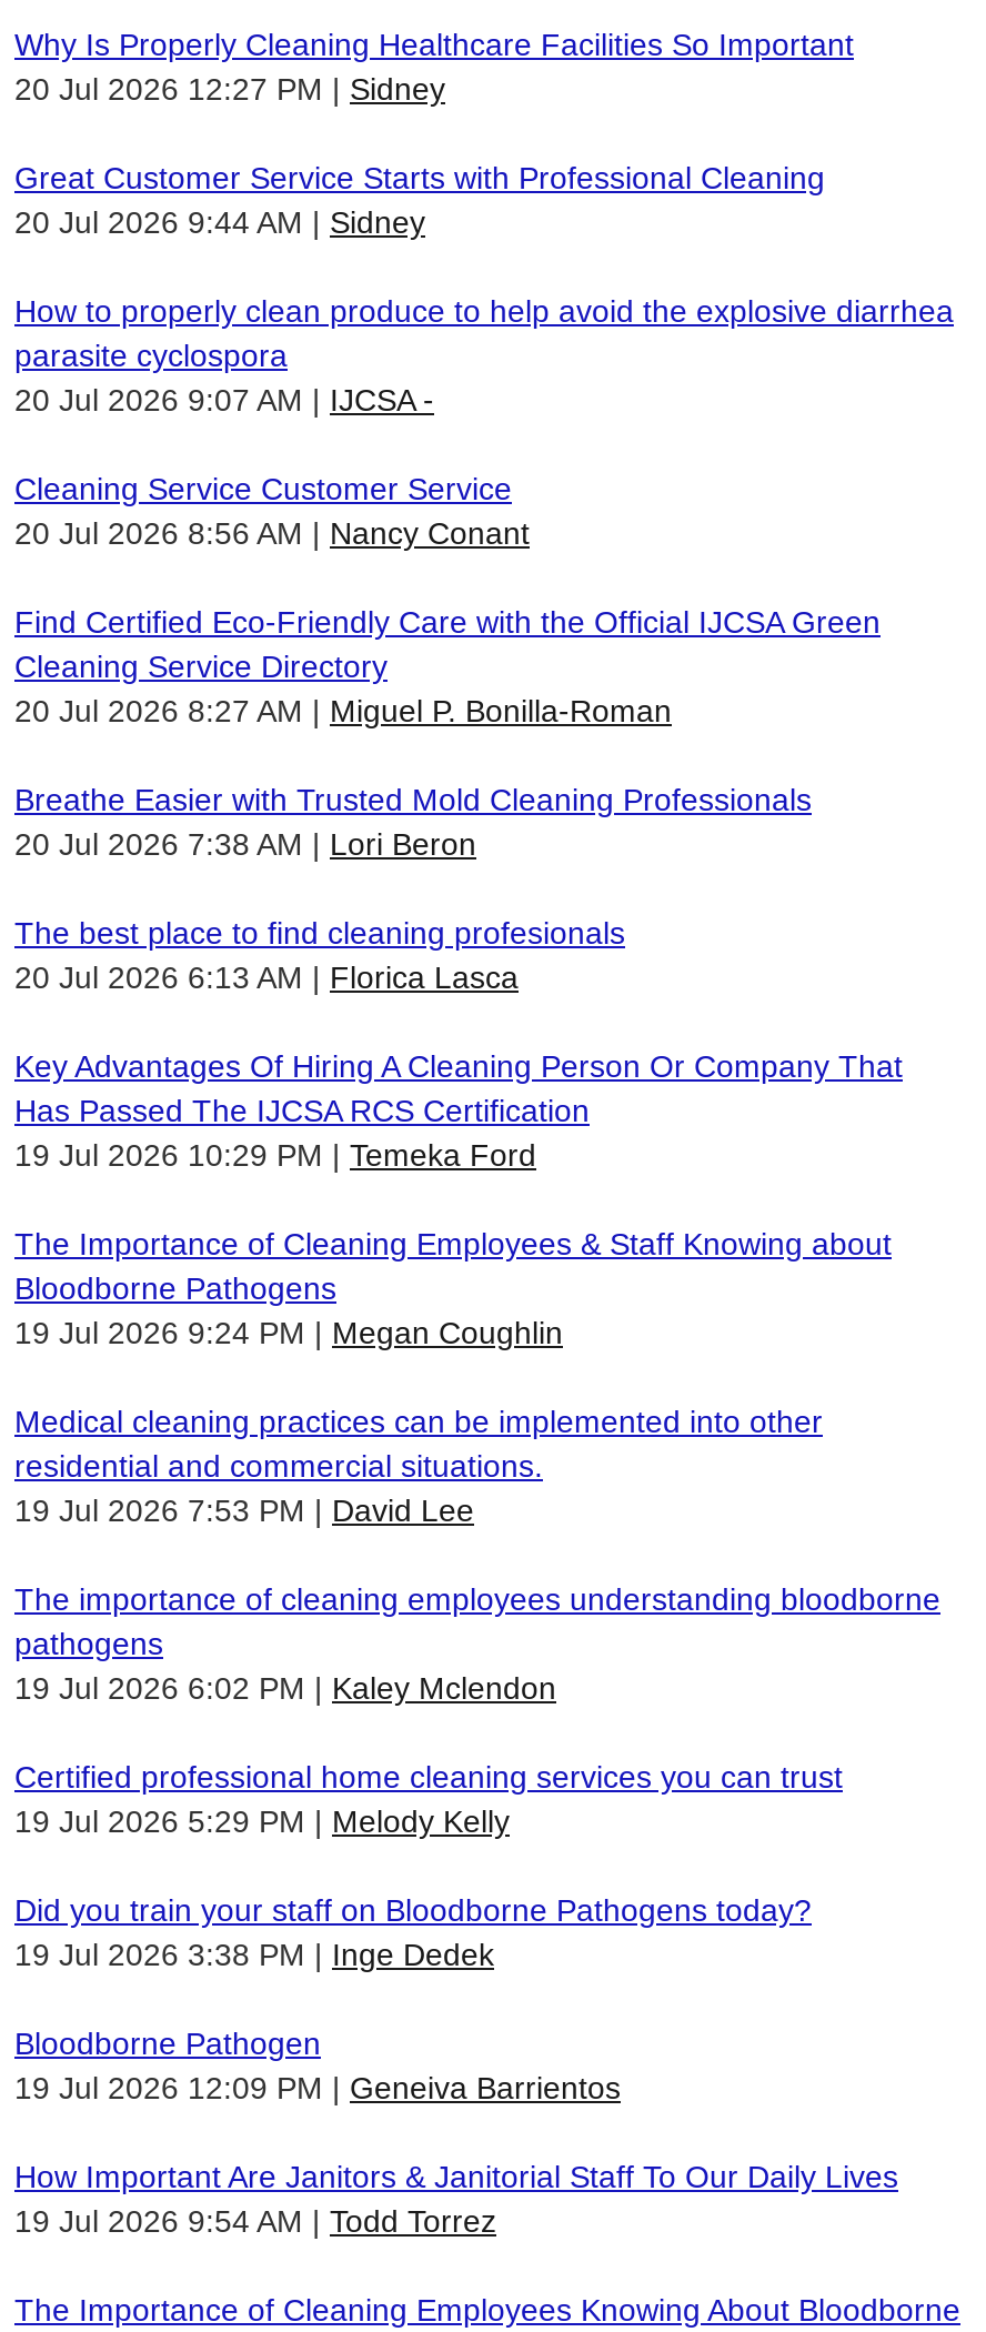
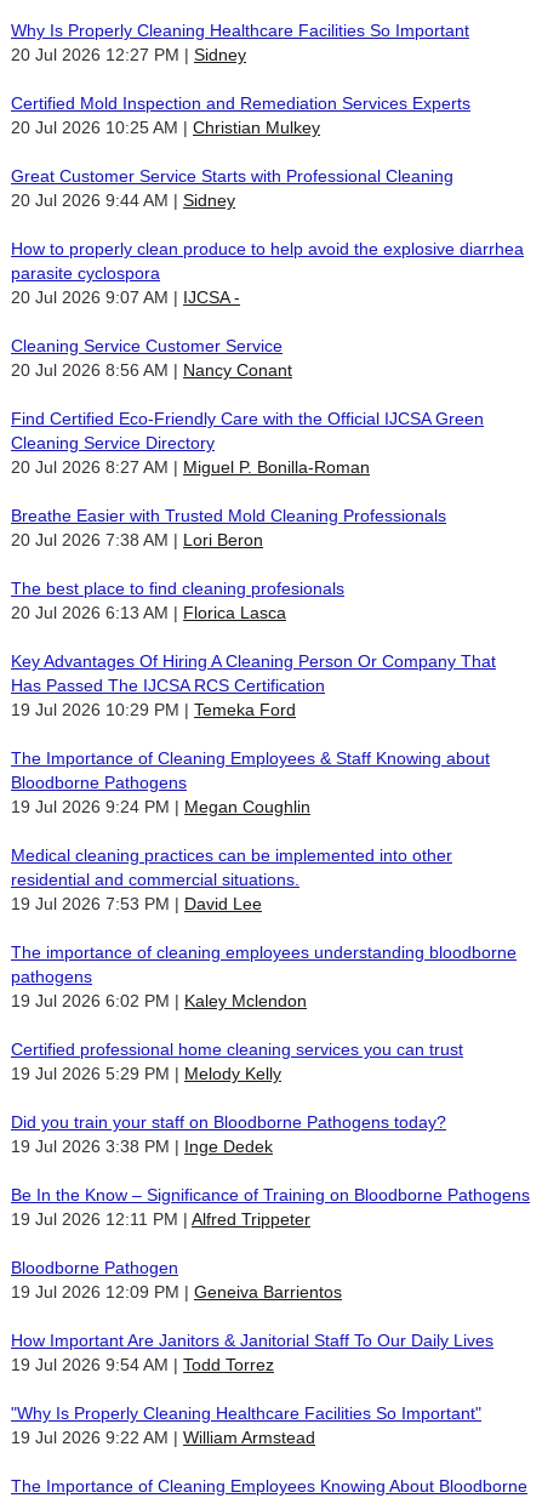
none -> [11,93,470,137] Certified Mold Inspection and Remediation Services Experts | 20 Jul 2026 10:25 AM | Christian Mulkey
none -> [11,1185,530,1228] Be In the Know – Significance of Training on Bloodborne Pathogens | 19 Jul 2026 12:11 PM | Alfred Trippeter
none -> [11,1403,481,1447] "Why Is Properly Cleaning Healthcare Facilities So Important" | 19 Jul 2026 9:22 AM | William Armstead

